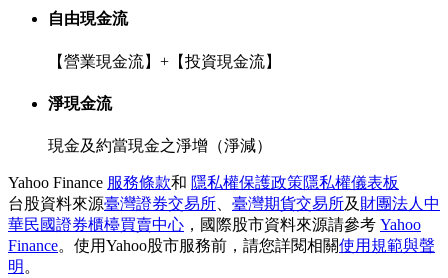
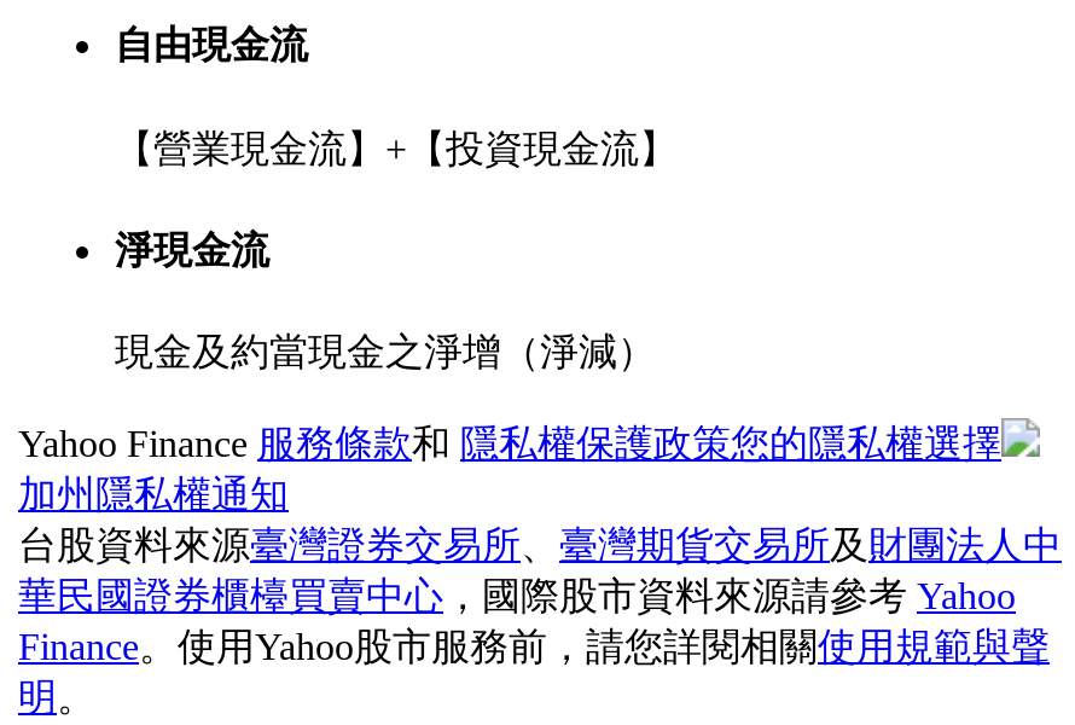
[8,174,399,191] Yahoo Finance 服務條款和隱私權保護政策隱私權儀表板 -> [18,423,1001,515] Yahoo Finance 服務條款和隱私權保護政策您的隱私權選擇 | 加州隱私權通知

